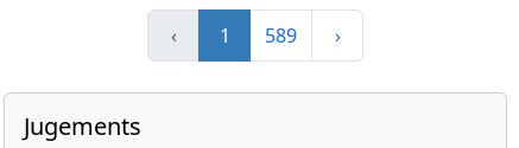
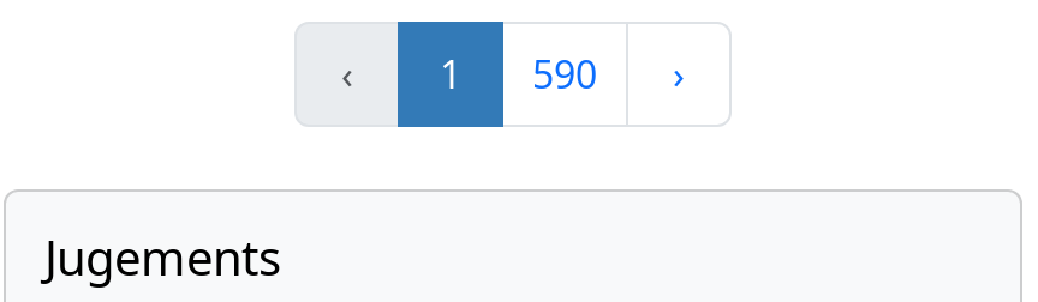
[265,23,297,49] 589 -> [532,48,597,101] 590

